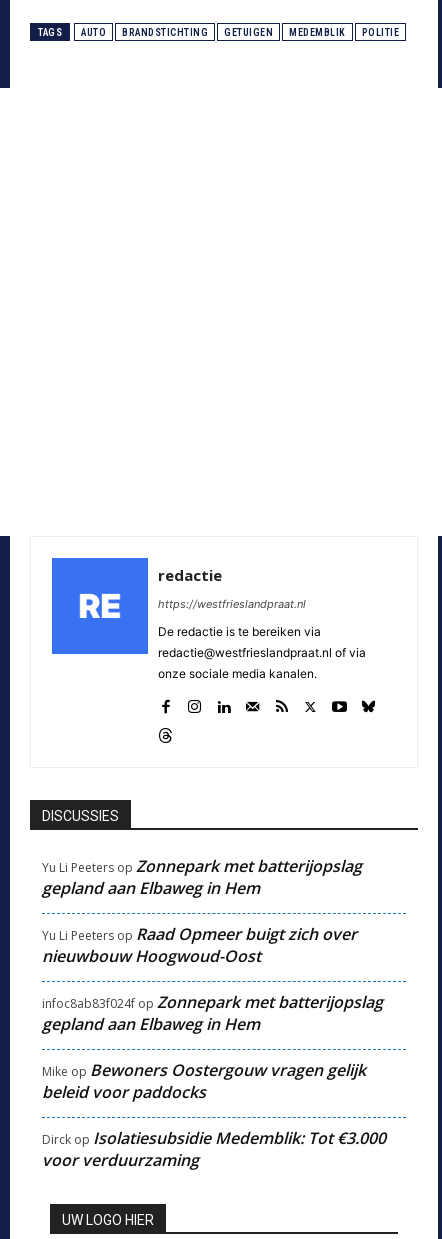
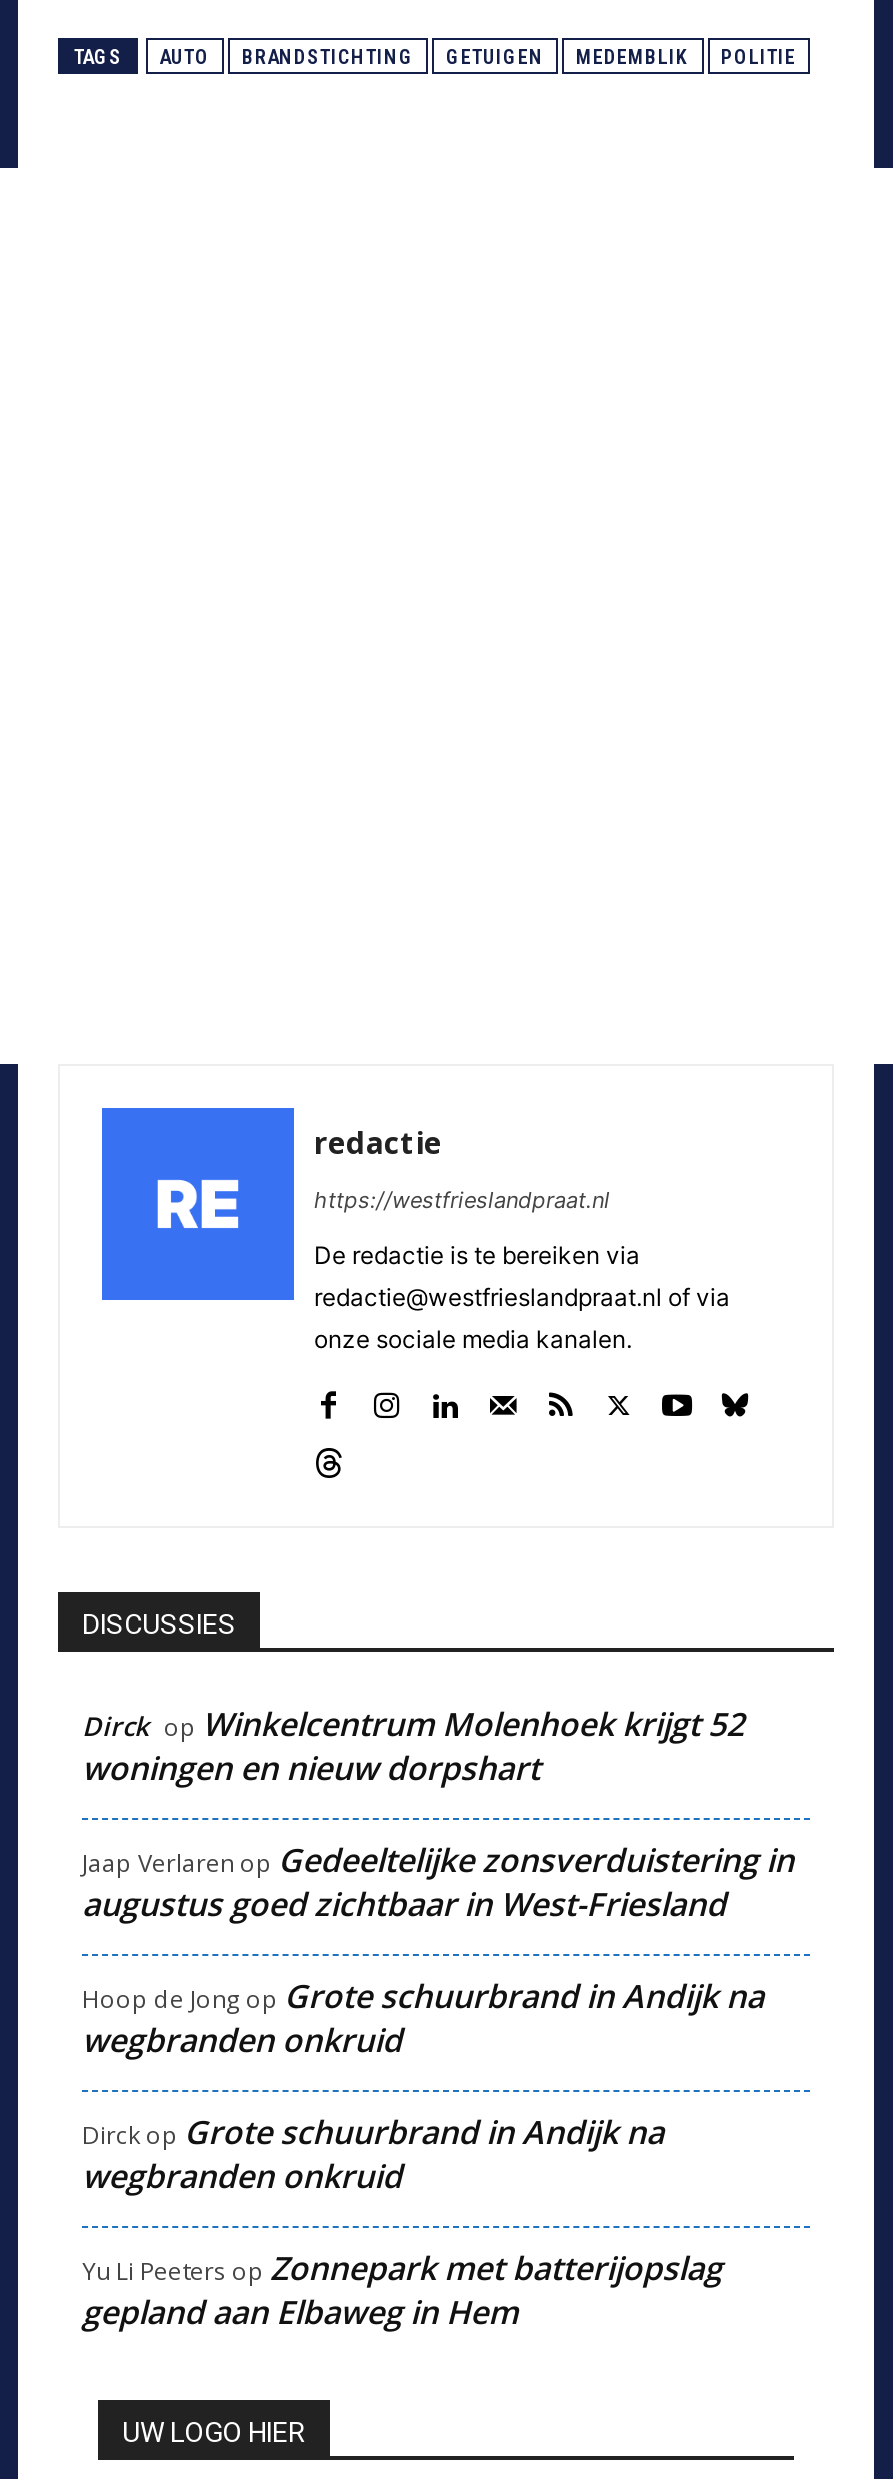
none -> [82,1702,794,2198] Dirck op Winkelcentrum Molenhoek krijgt 52 | woningen en nieuw dorpshart | Jaap Verlaren op Gedeeltelijke zonsverduistering in | augustus goed zichtbaar in West-Friesland | Hoop de Jong op Grote schuurbrand in Andijk na | wegbranden onkruid | Dirckop Grote schuurbrand in Andijk na | wegbranden onkruid
moved [42,855,362,899] -> [82,2246,722,2334]: Yu Li Peeters op Zonnepark met batterijopslag | gepland aan Elbaweg in Hem
[42,923,386,1171] Yu Li Peeters op Raad Opmeer buigt zich over | nieuwbouw Hoogwoud-Oost | infoc8ab83f024f op Zonnepark met batterijopslag | gepland aan Elbaweg in Hem | Mike op Bewoners Oostergouw vragen gelijk | beleid voor paddocks | Dirck op Isolatiesubsidie Medemblik: Tot €3.000 | voor verduurzaming -> none

